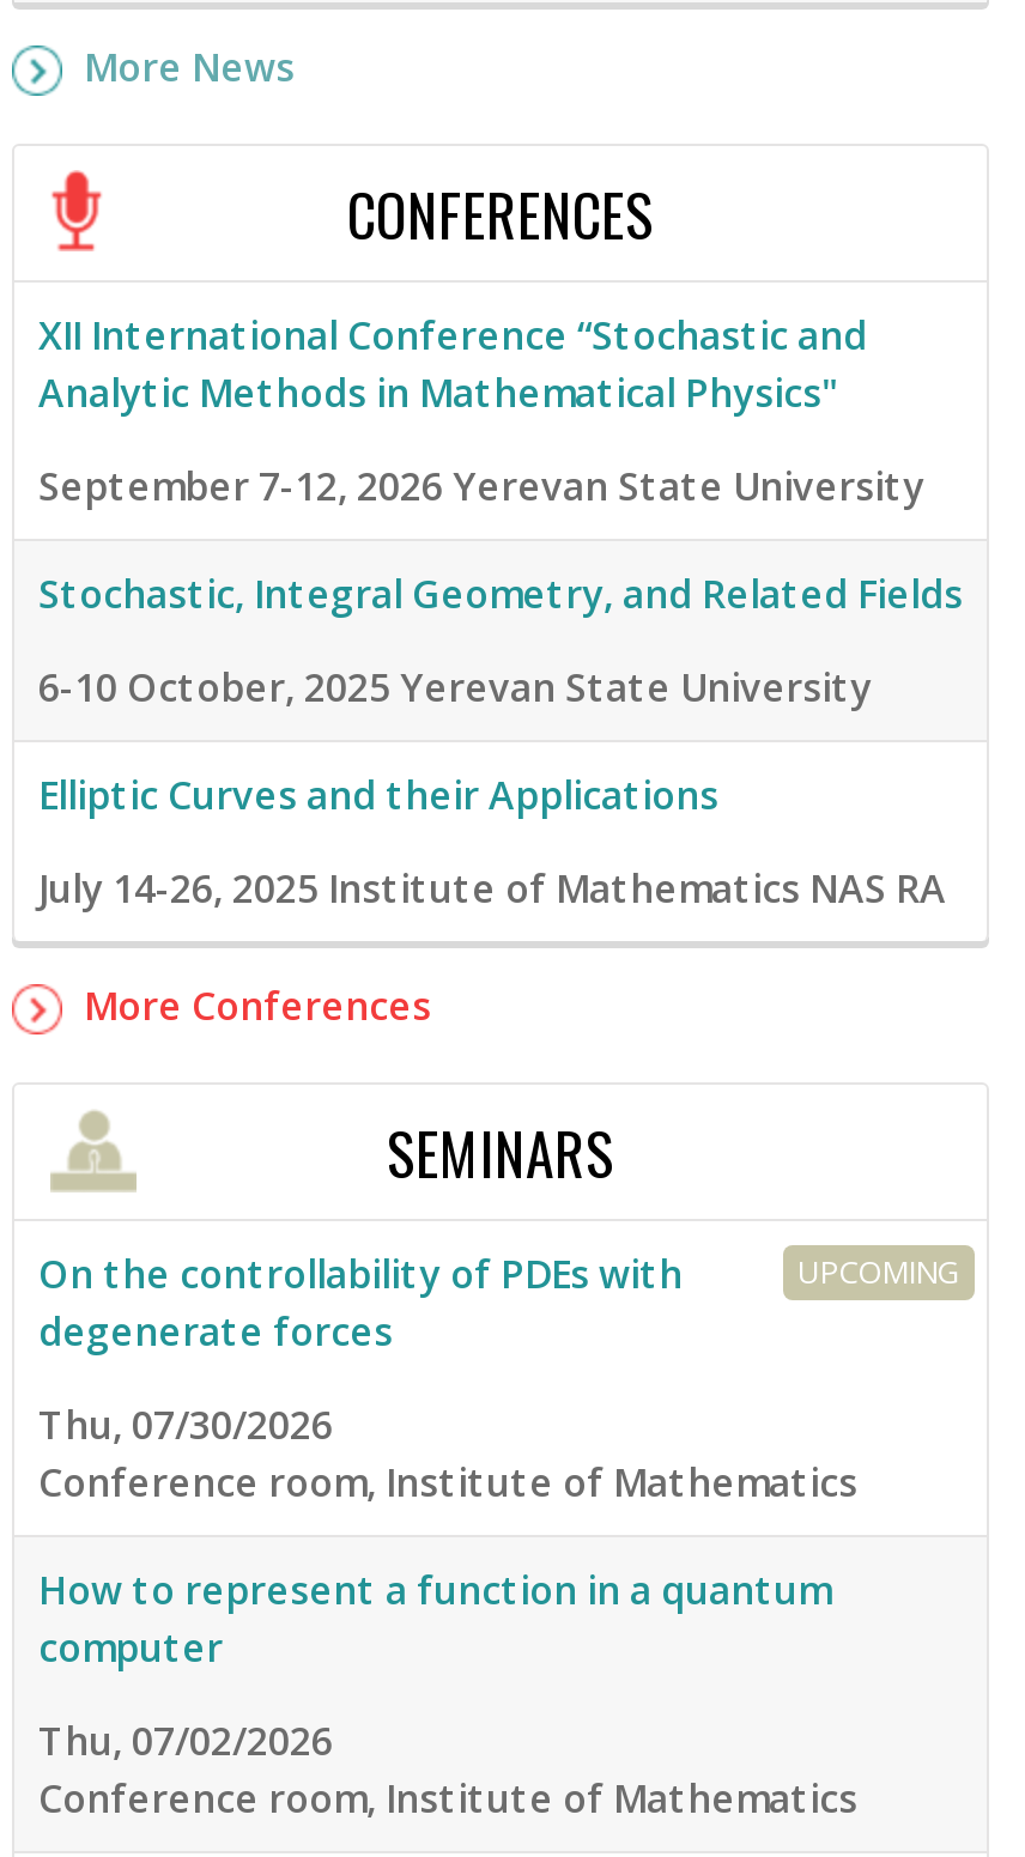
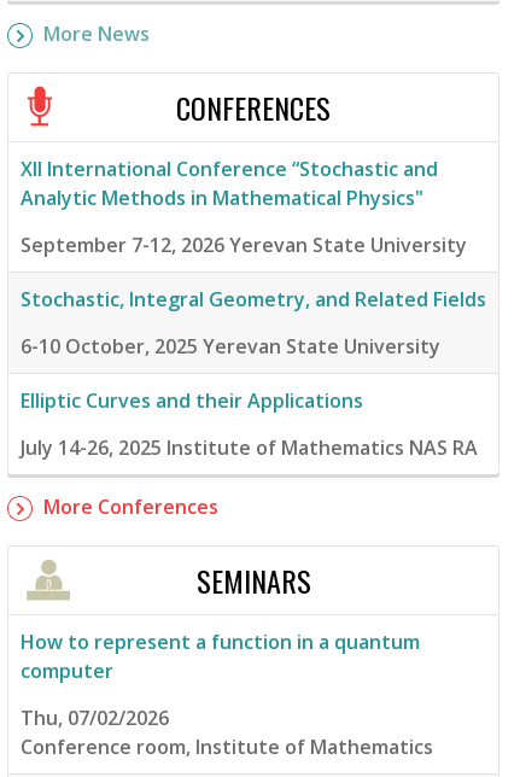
[38,1248,960,1509] UPCOMING | On the controllability of PDEs with | degenerate forces | Thu, 07/30/2026 | Conference room, Institute of Mathematics -> none

